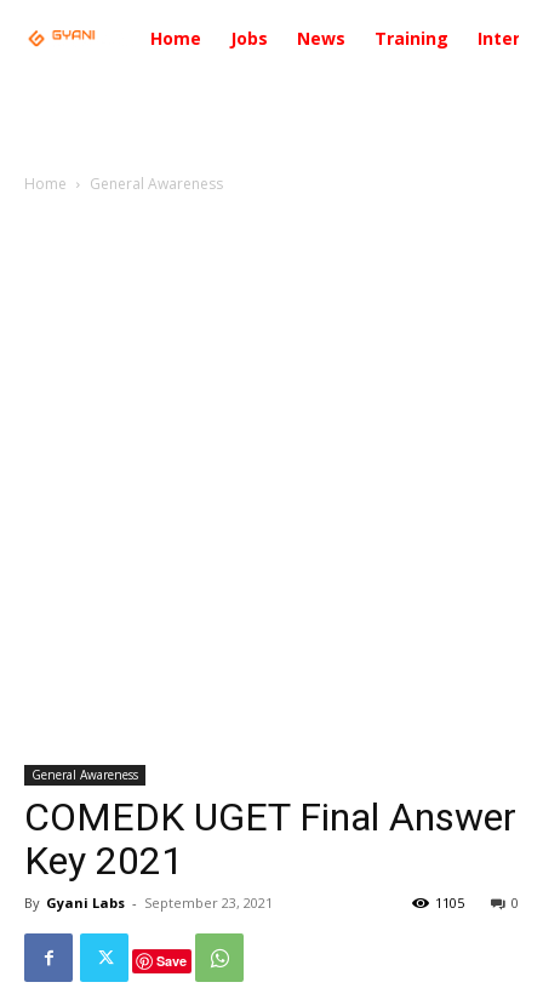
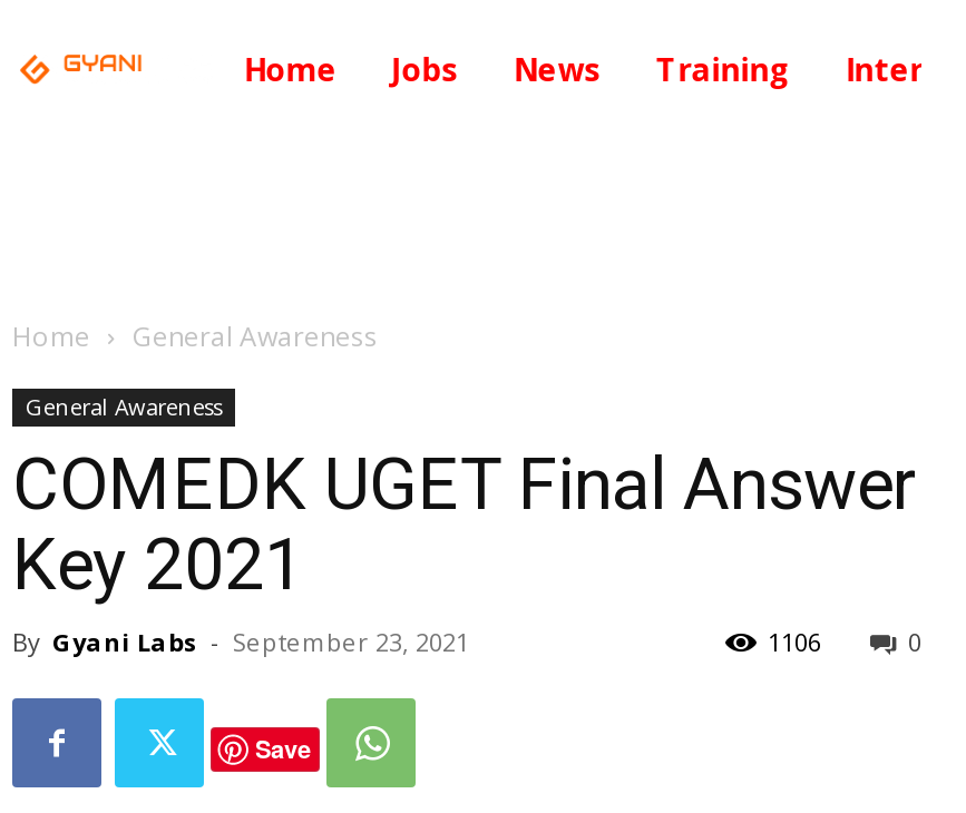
[435,893,464,912] 1105 -> [768,625,821,658] 1106

